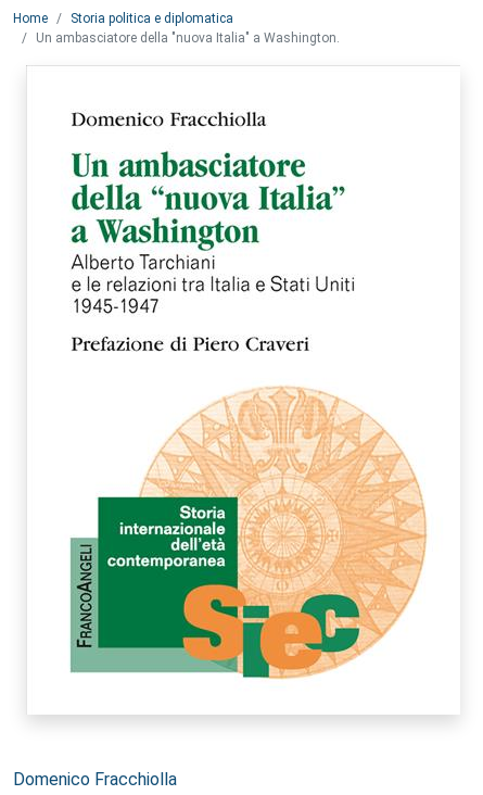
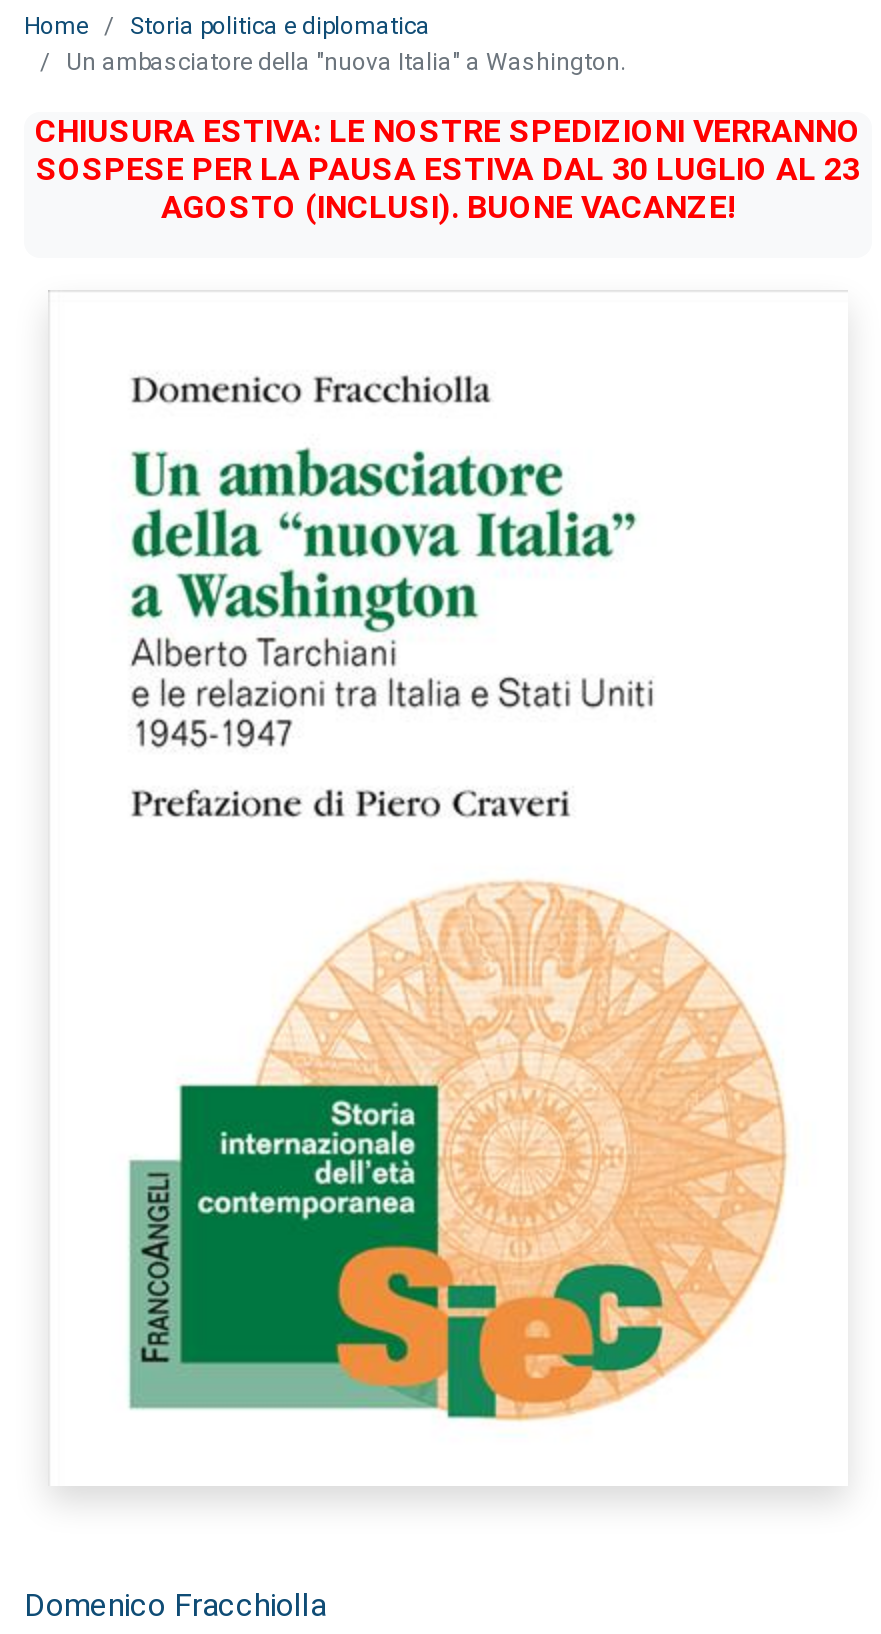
none -> [35,112,861,226] CHIUSURA ESTIVA: LE NOSTRE SPEDIZIONI VERRANNO | SOSPESE PER LA PAUSA ESTIVA DAL 30 LUGLIO AL 23 | AGOSTO (INCLUSI). BUONE VACANZE!

